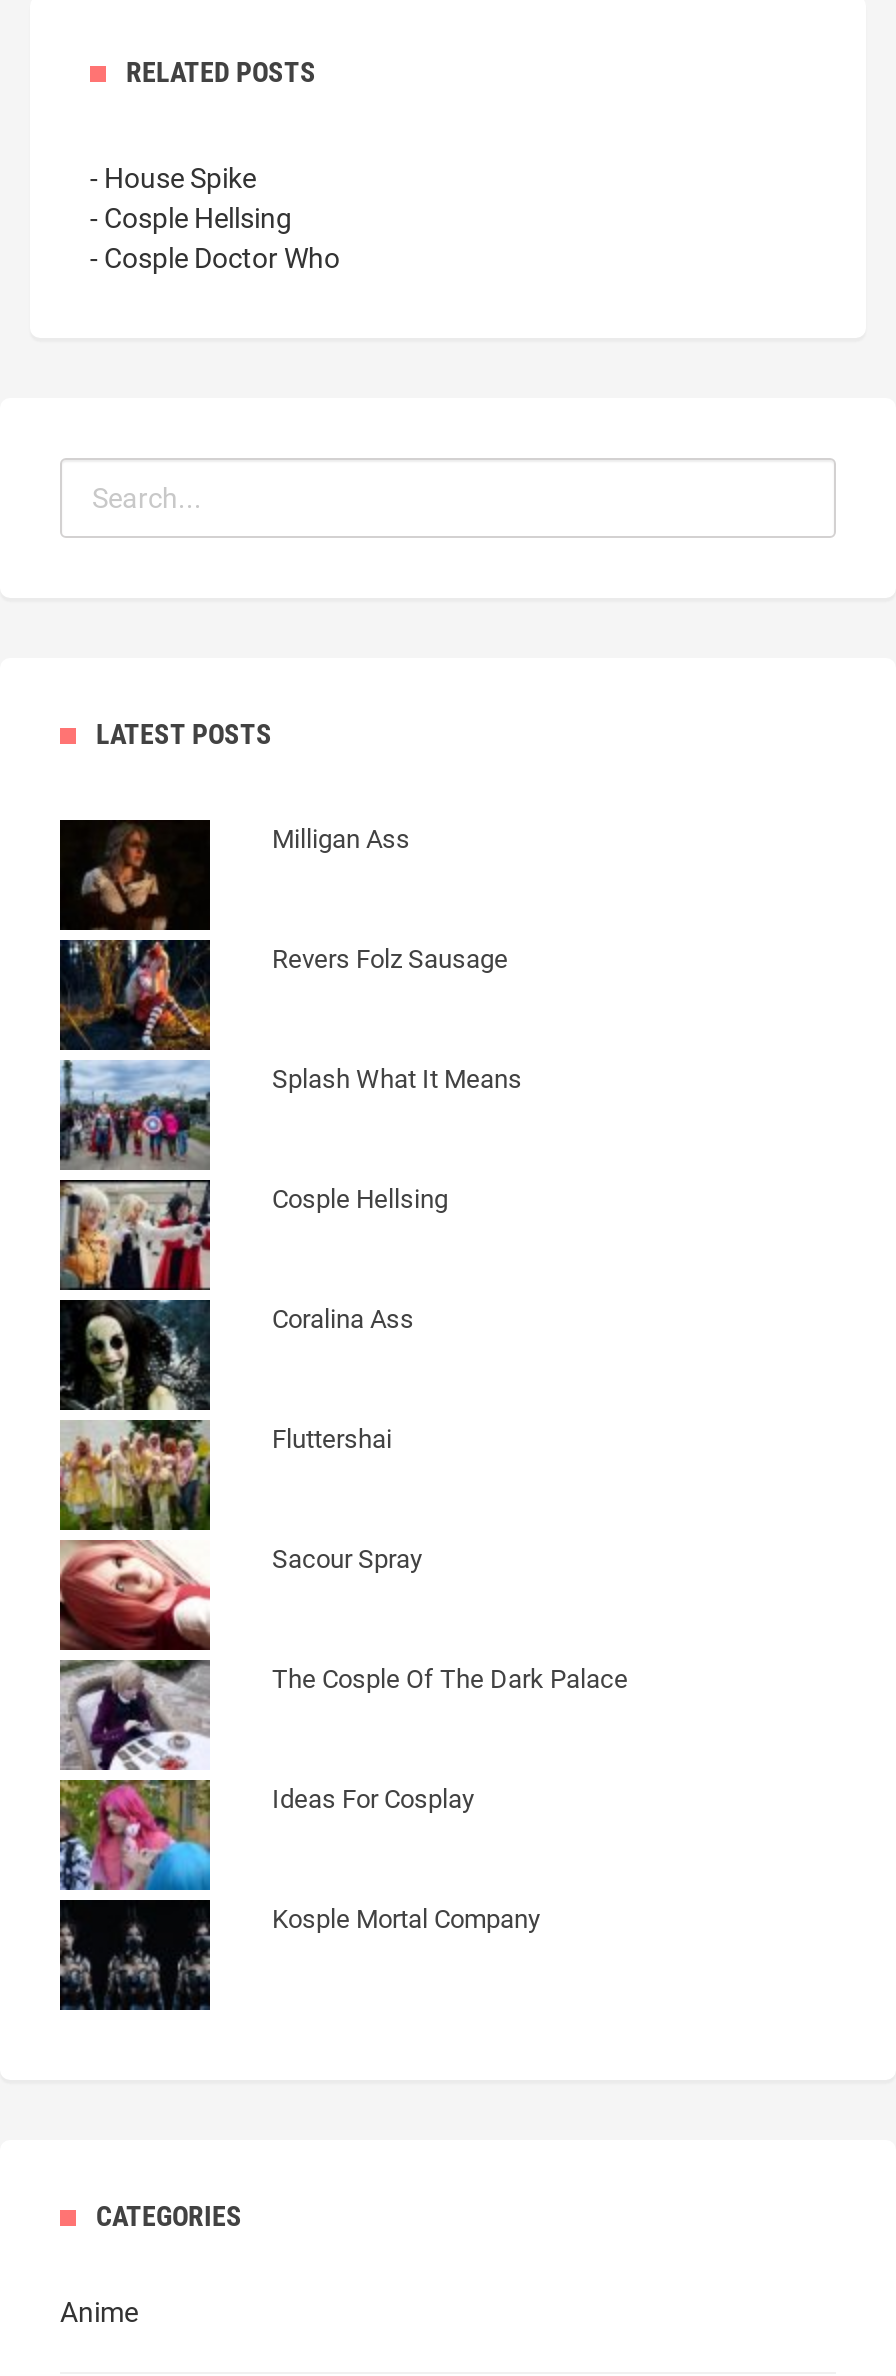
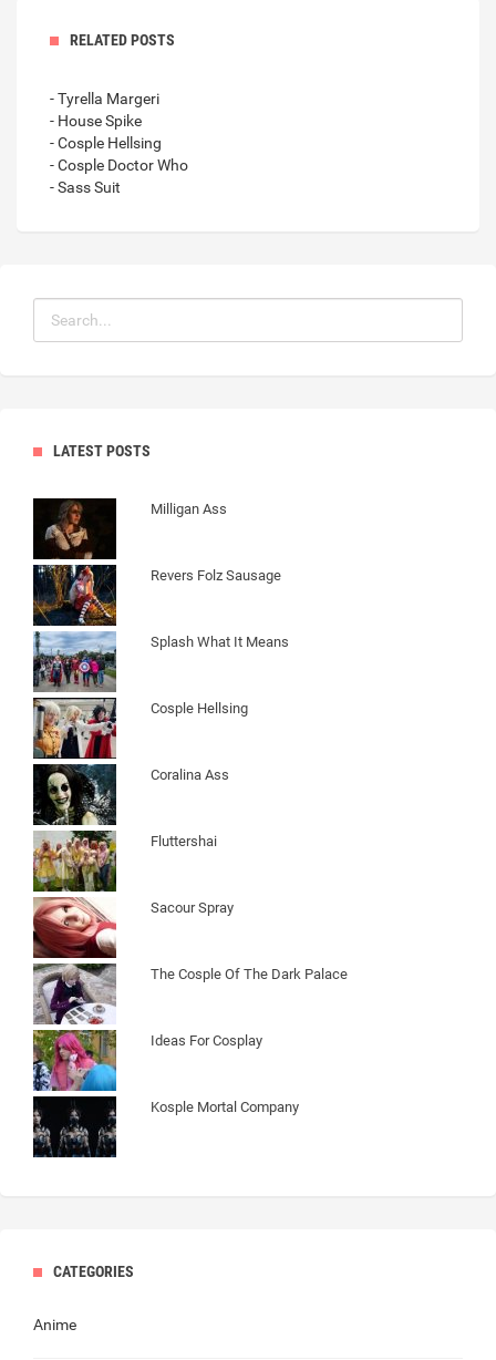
none -> [50,90,159,108] - Tyrella Margeri
none -> [50,178,121,196] - Sass Suit

